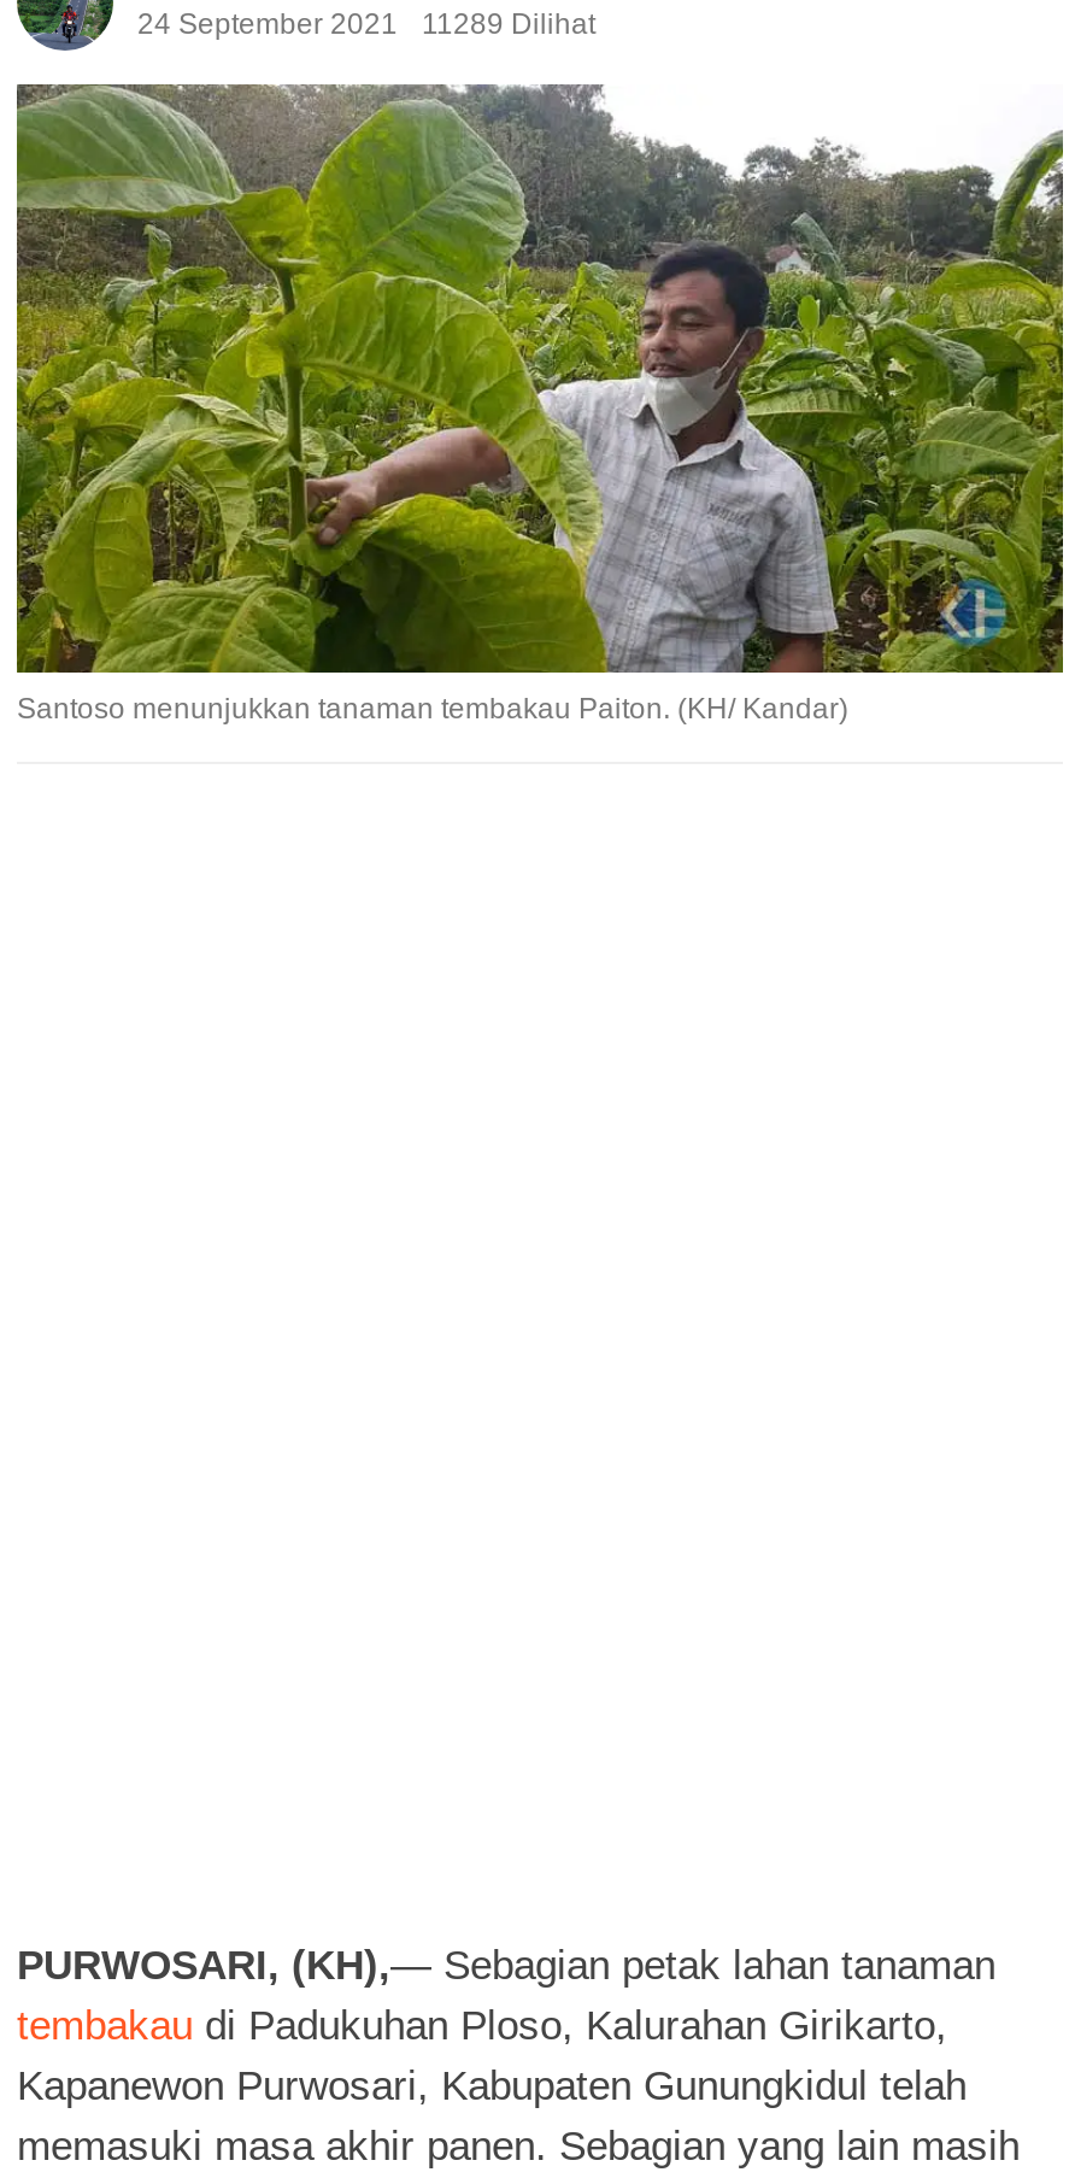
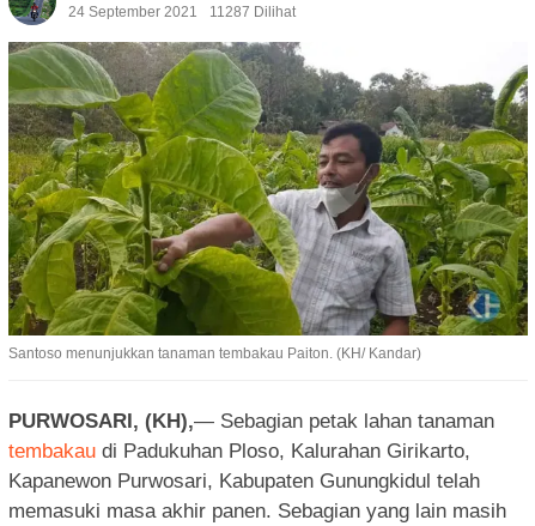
[137,7,595,41] 24 September 2021 11289 Dilihat -> [68,4,296,20] 24 September 2021 11287 Dilihat

